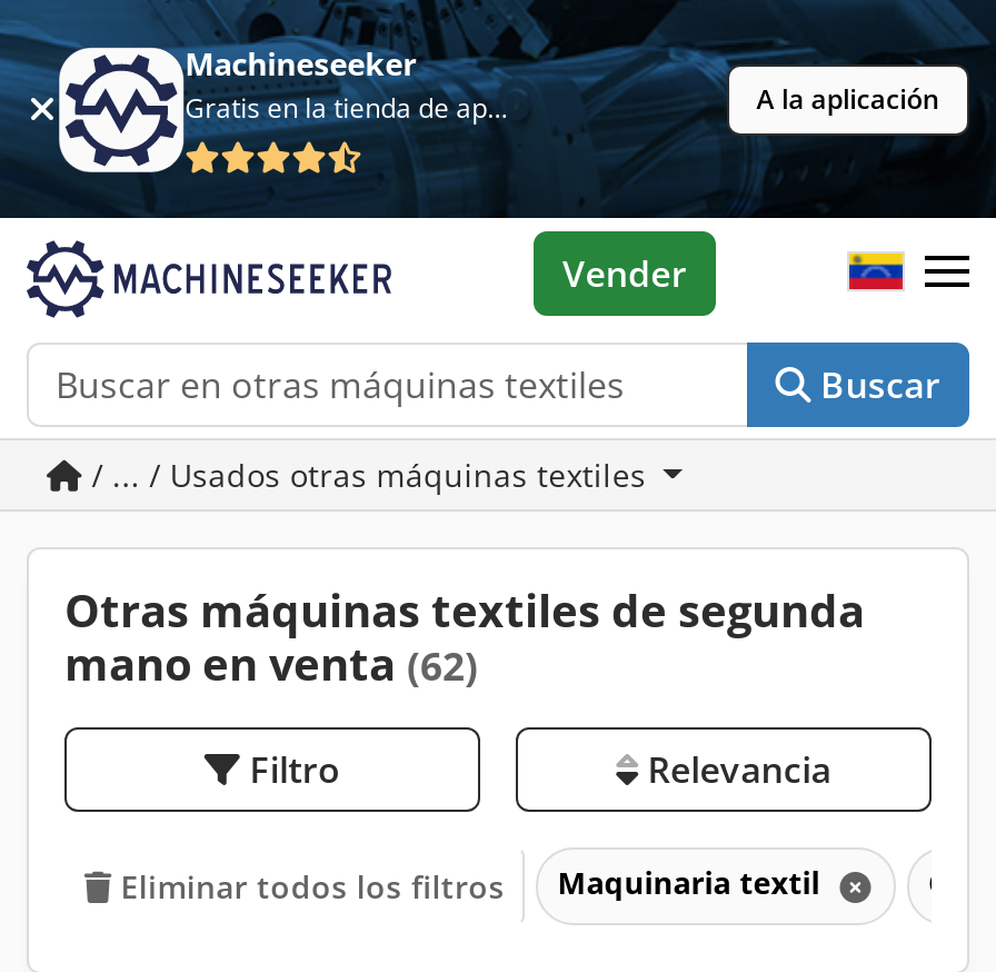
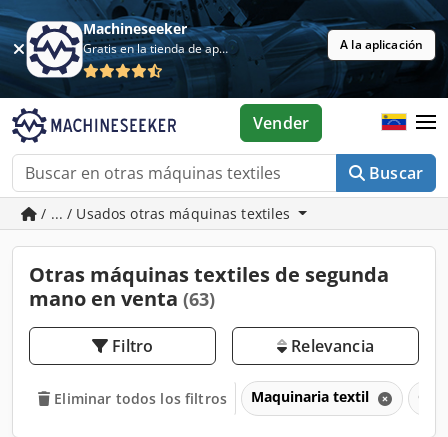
[64,634,478,694] mano en venta (62) -> [29,285,215,312] mano en venta (63)

